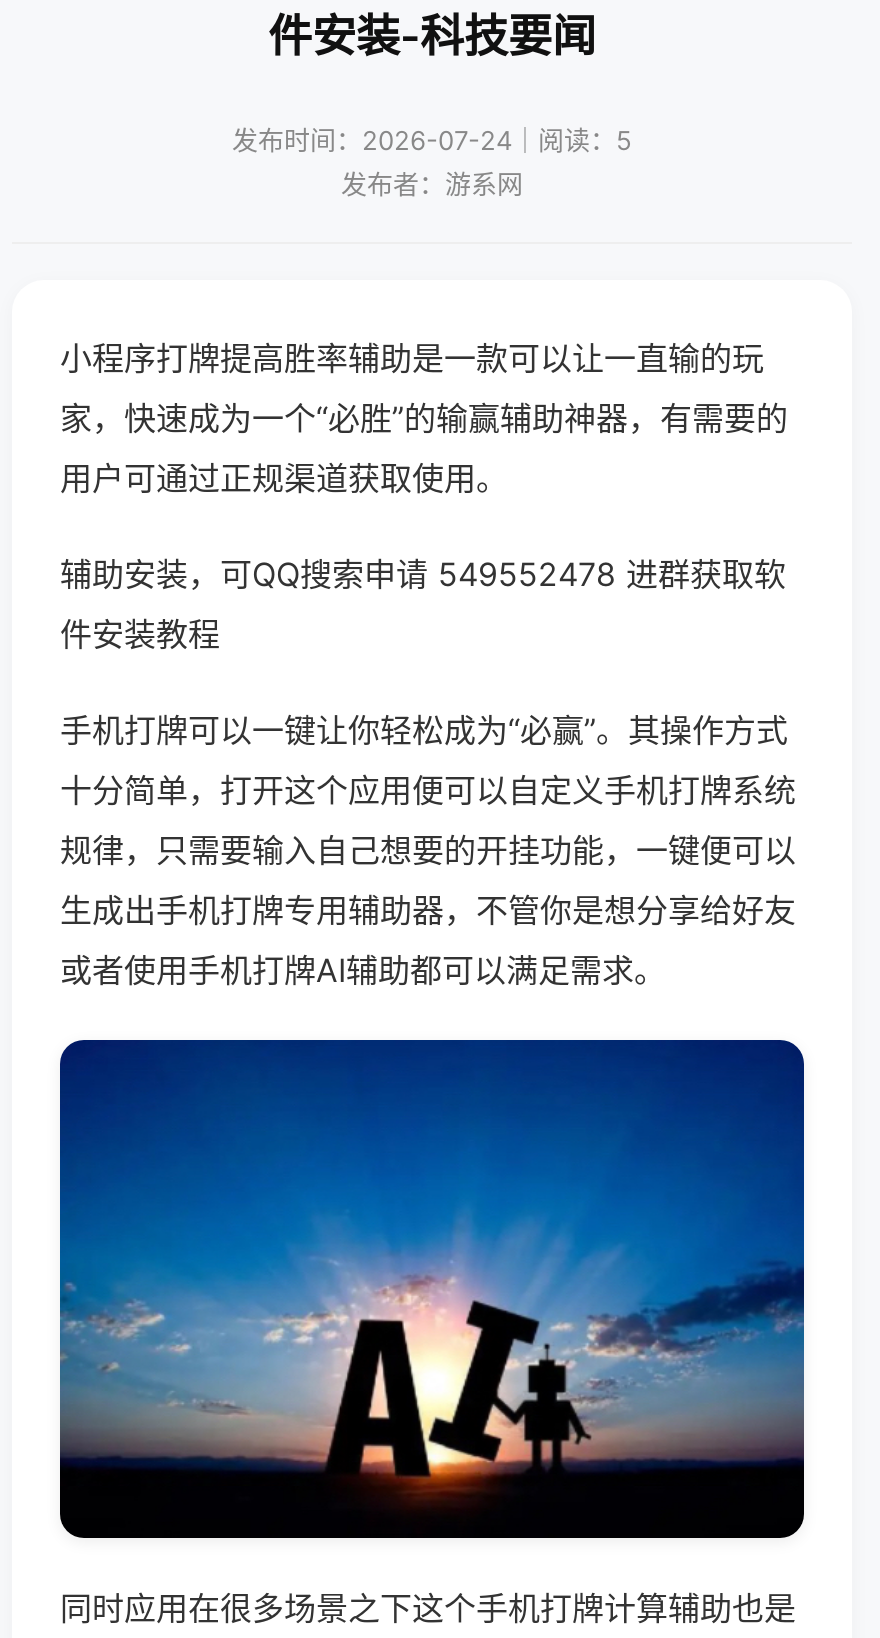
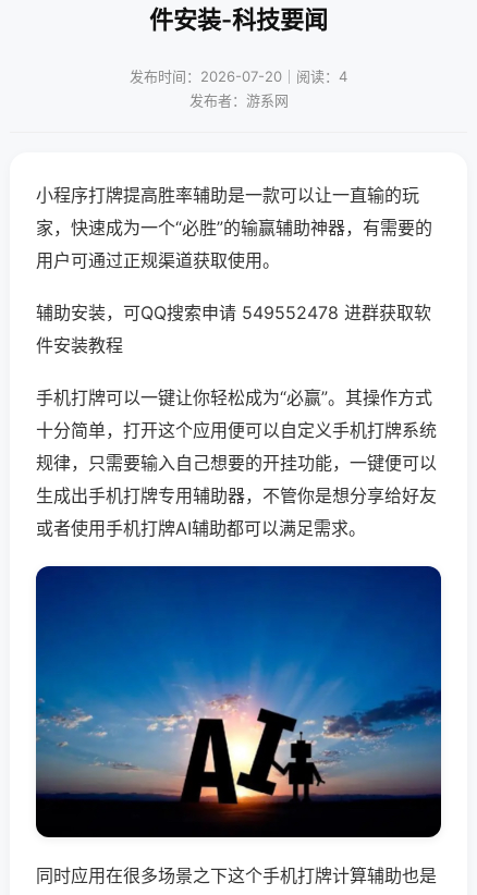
[232,124,632,156] 发布时间：2026-07-24｜阅读：5 -> [130,68,347,85] 发布时间：2026-07-20｜阅读：4

